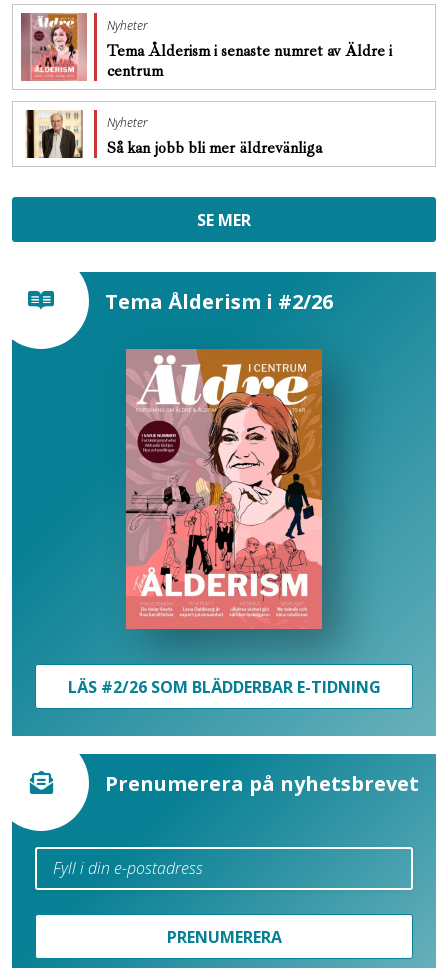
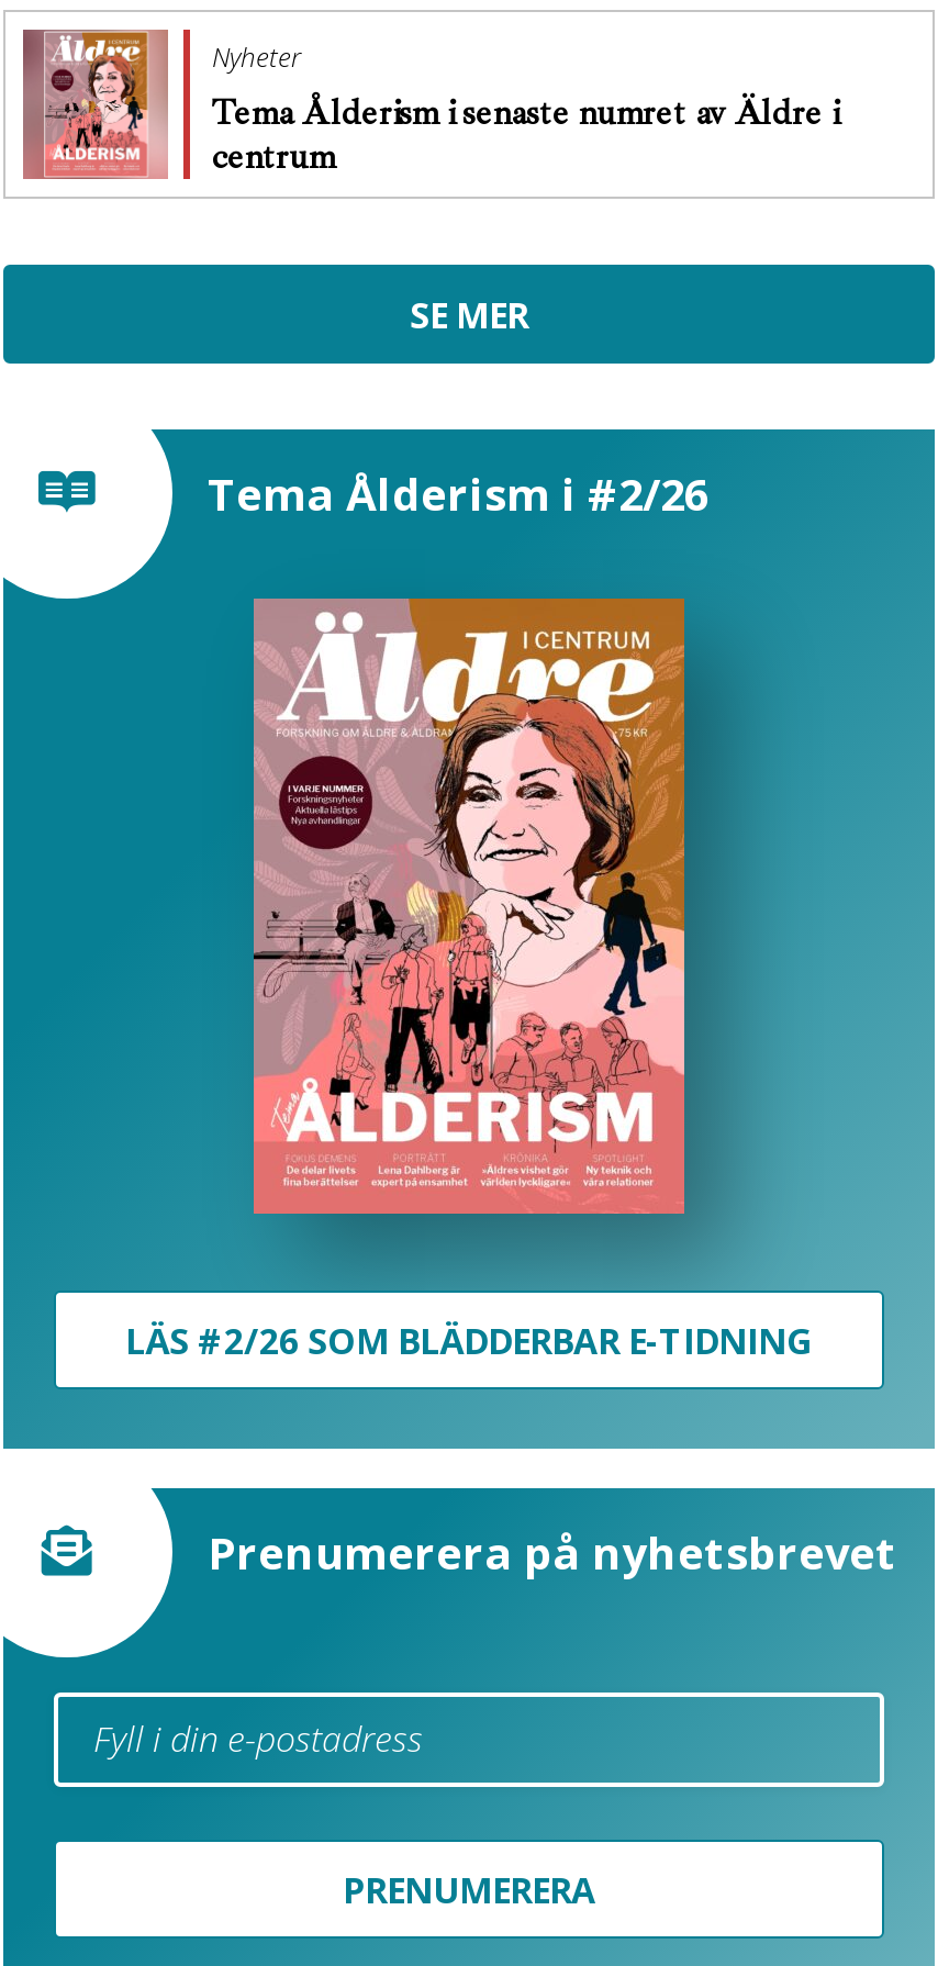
[21,109,326,159] [image] | Nyheter | Så kan jobb bli mer äldrevänliga -> none

